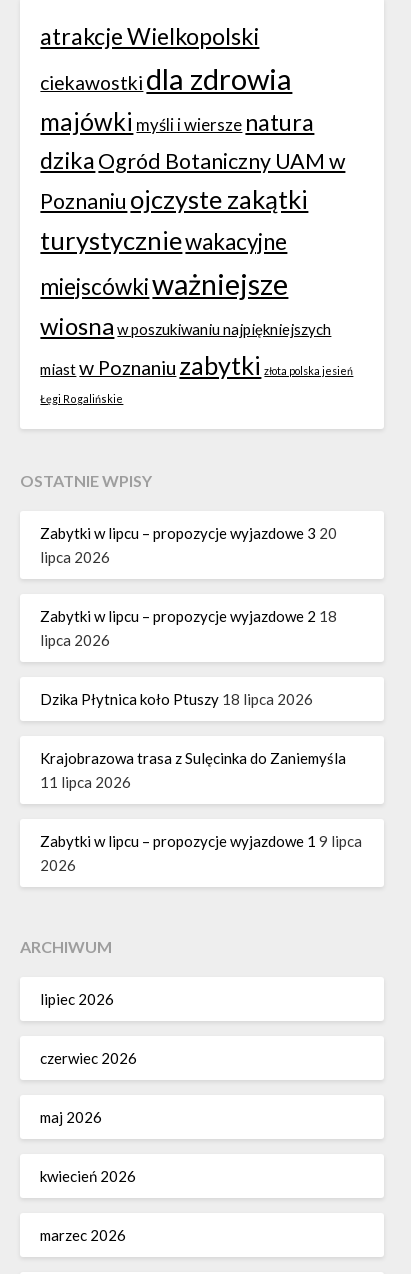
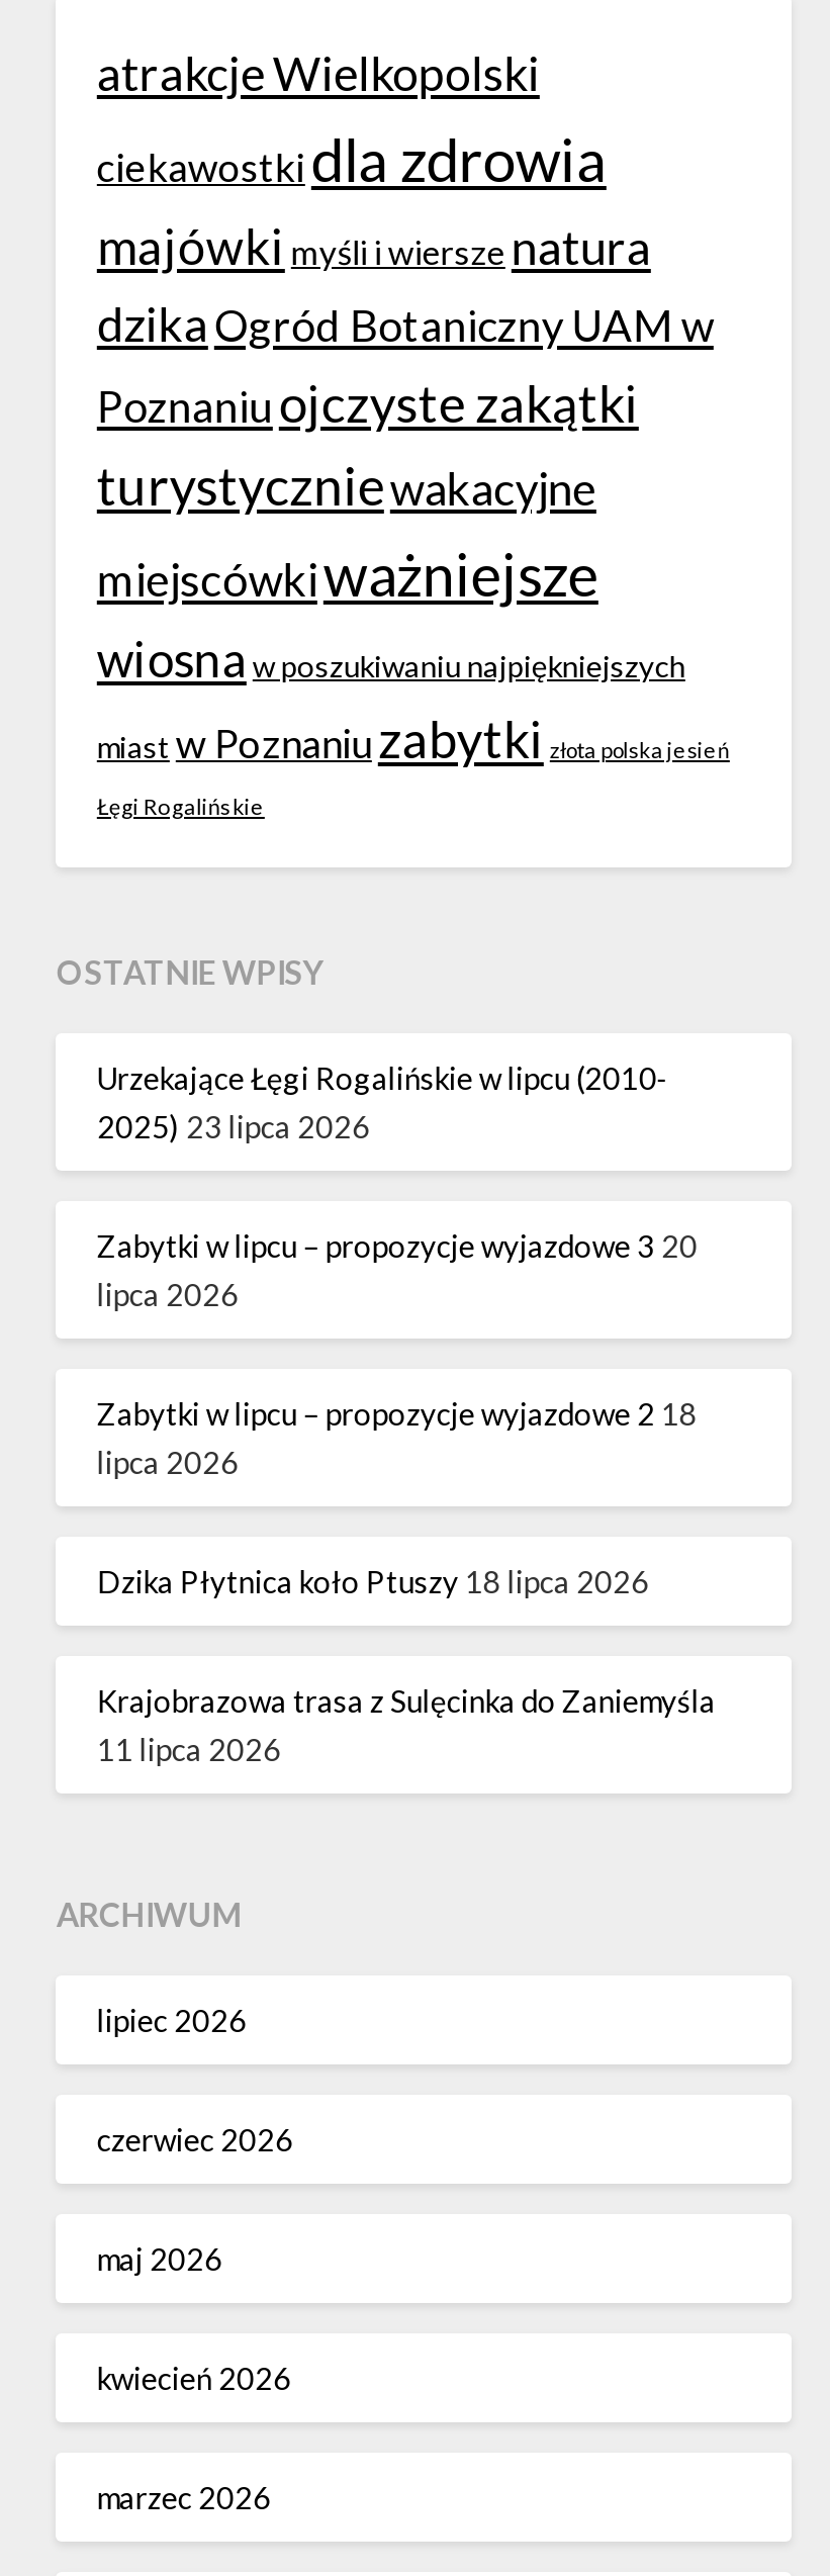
none -> [97,1060,669,1145] Urzekające Łęgi Rogalińskie w lipcu (2010- | 2025) 23 lipca 2026
moved [40,524,346,791] -> [97,1228,716,1768]: Zabytki w lipcu – propozycje wyjazdowe 3 20 | lipca 2026 | Zabytki w lipcu – propozycje wyjazdowe 2 18 | lipca 2026 | Dzika Płytnica koło Ptuszy 18 lipca 2026 | Krajobrazowa trasa z Sulęcinka do Zaniemyśla | 11 lipca 2026
[40,832,362,874] Zabytki w lipcu – propozycje wyjazdowe 1 9 lipca | 2026 -> none

